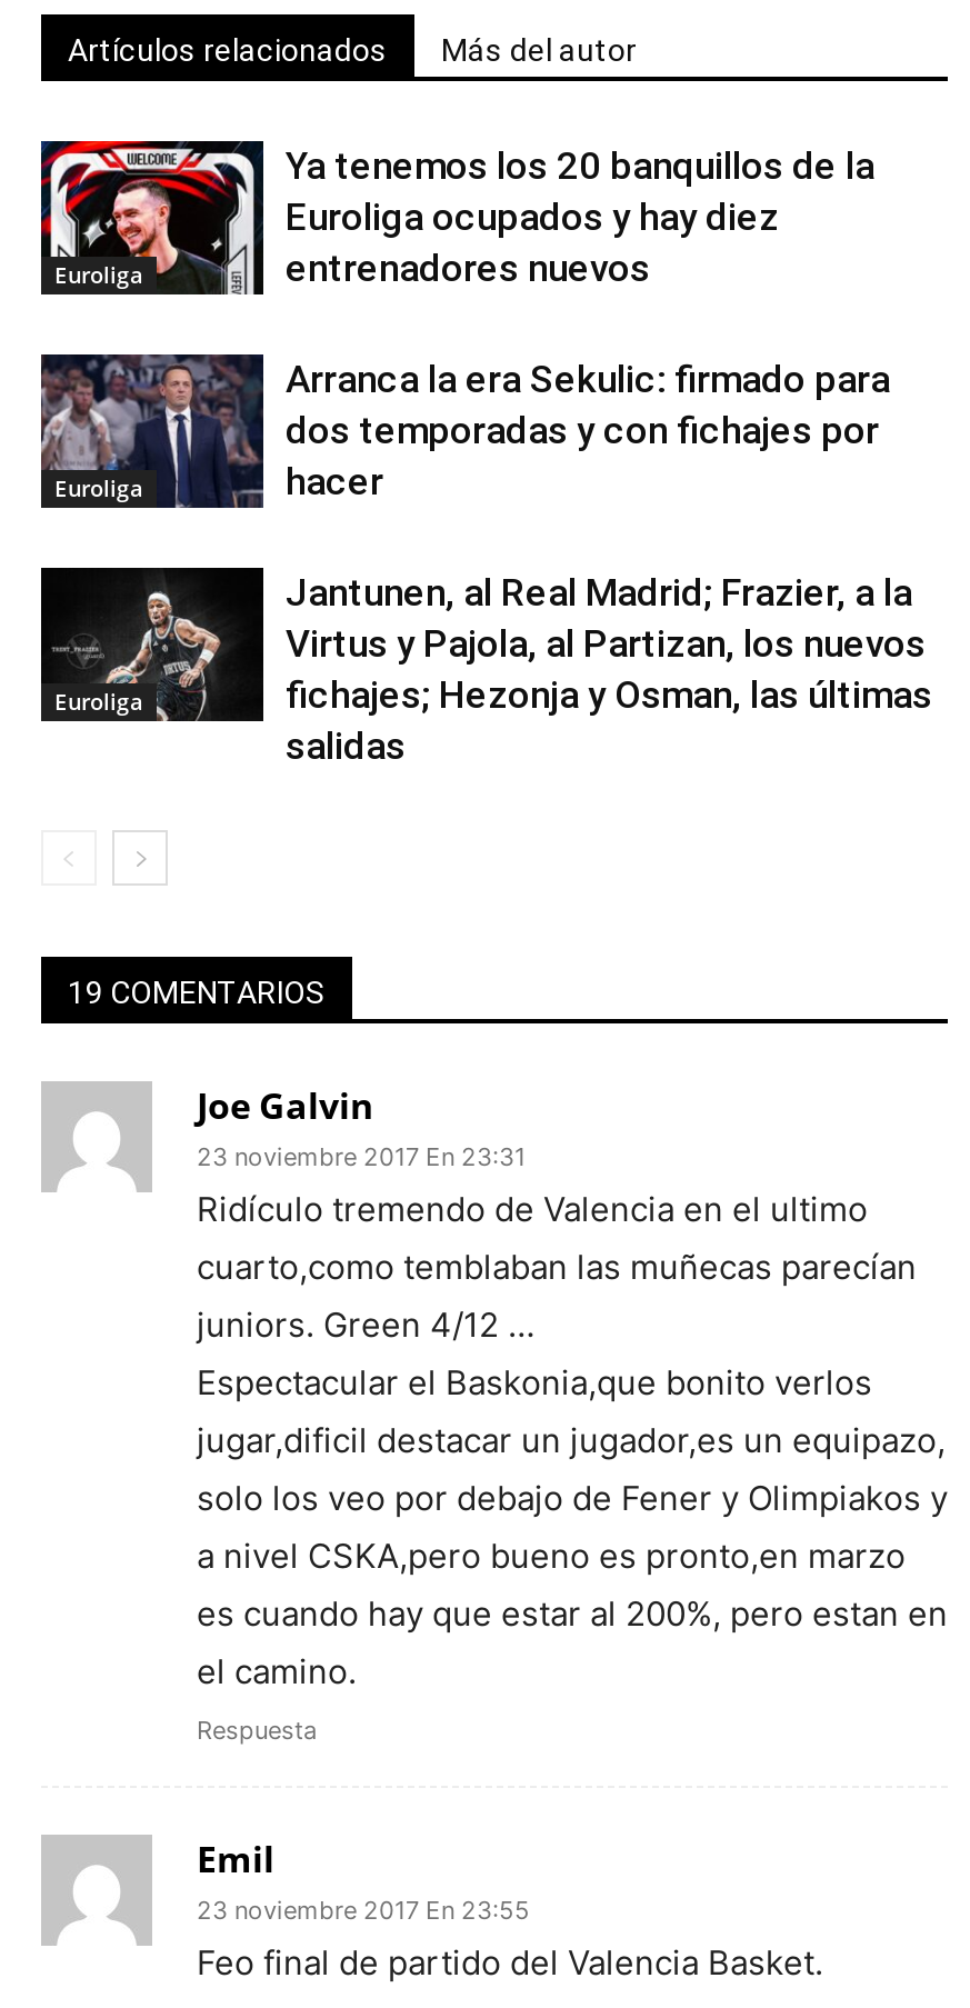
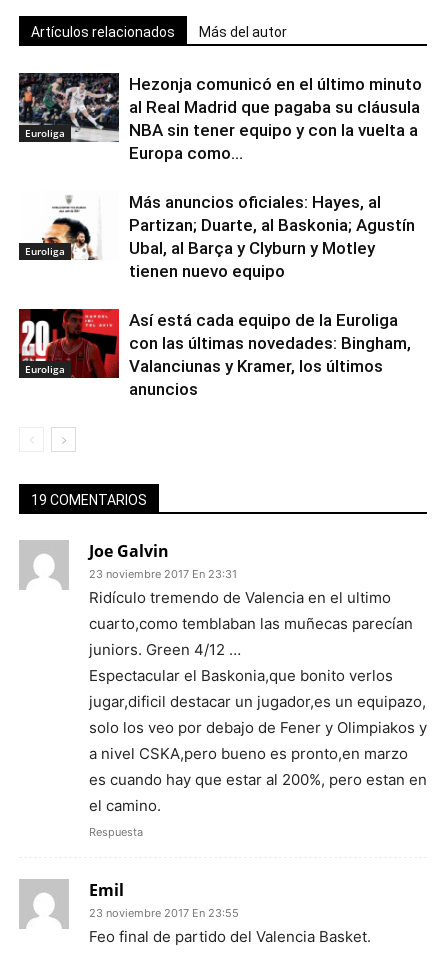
[39,139,874,294] [image] | Ya tenemos los 20 banquillos de la | Euroliga ocupados y hay diez | entrenadores nuevos -> [18,72,422,163] [image] | Hezonja comunicó en el último minuto | al Real Madrid que pagaba su cláusula | NBA sin tener equipo y con la vuelta a | Europa como...
[39,352,890,510] [image] | Arranca la era Sekulic: firmado para | dos temporadas y con fichajes por | hacer -> [19,191,415,281] [image] | Más anuncios oficiales: Hayes, al | Partizan; Duarte, al Baskonia; Agustín | Ubal, al Barça y Clyburn y Motley | tienen nuevo equipo
[39,566,932,768] [image] | Jantunen, al Real Madrid; Frazier, a la | Virtus y Pajola, al Partizan, los nuevos | fichajes; Hezonja y Osman, las últimas | salidas -> [18,308,411,399] [image] | Así está cada equipo de la Euroliga | con las últimas novedades: Bingham, | Valanciunas y Kramer, los últimos | anuncios

